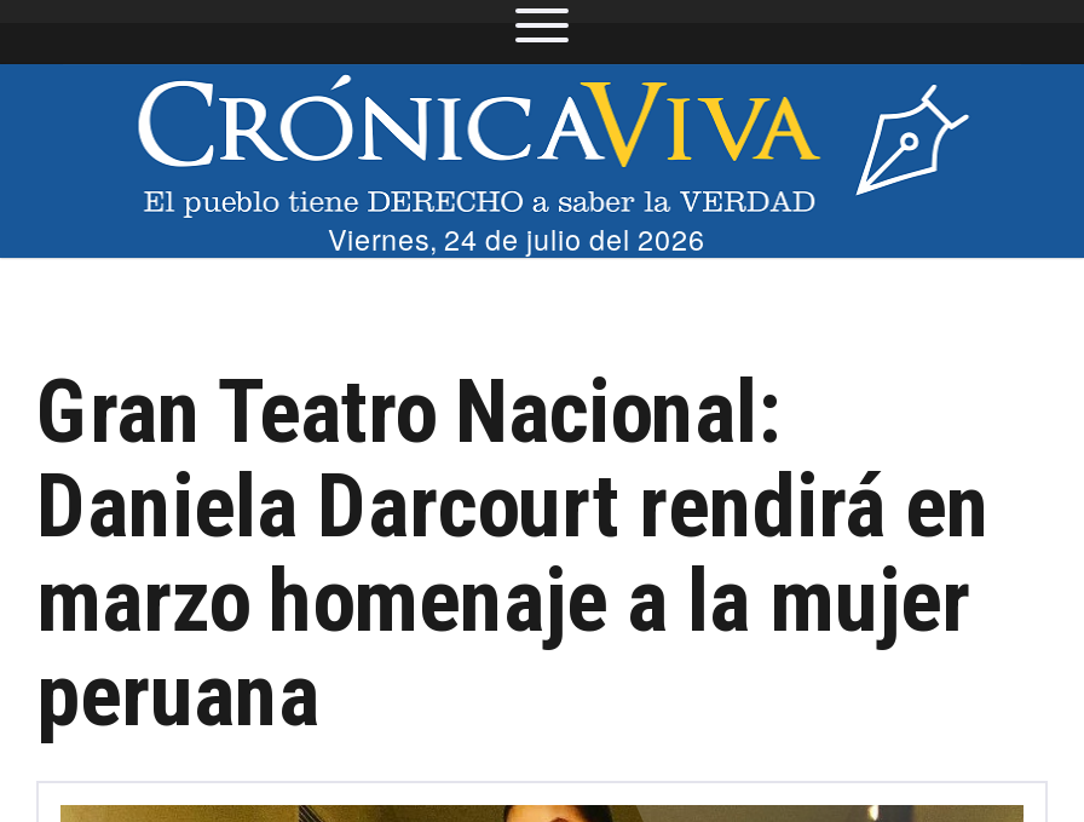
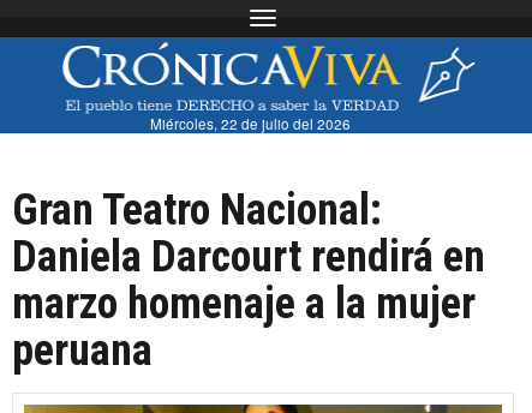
[328,218,705,257] Viernes, 24 de julio del 2026 -> [150,113,351,133] Miércoles, 22 de julio del 2026

